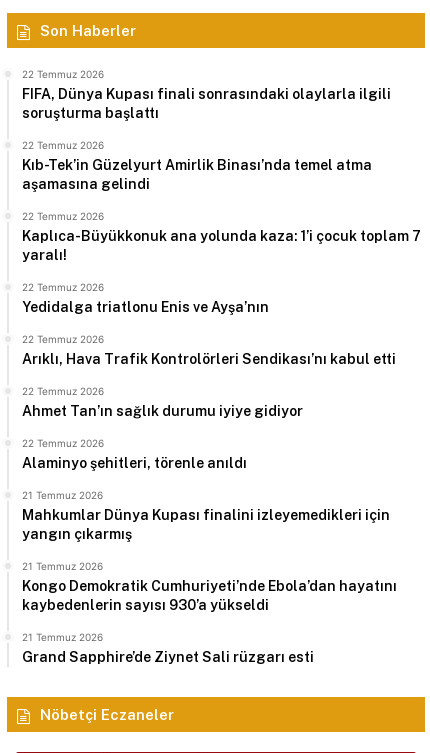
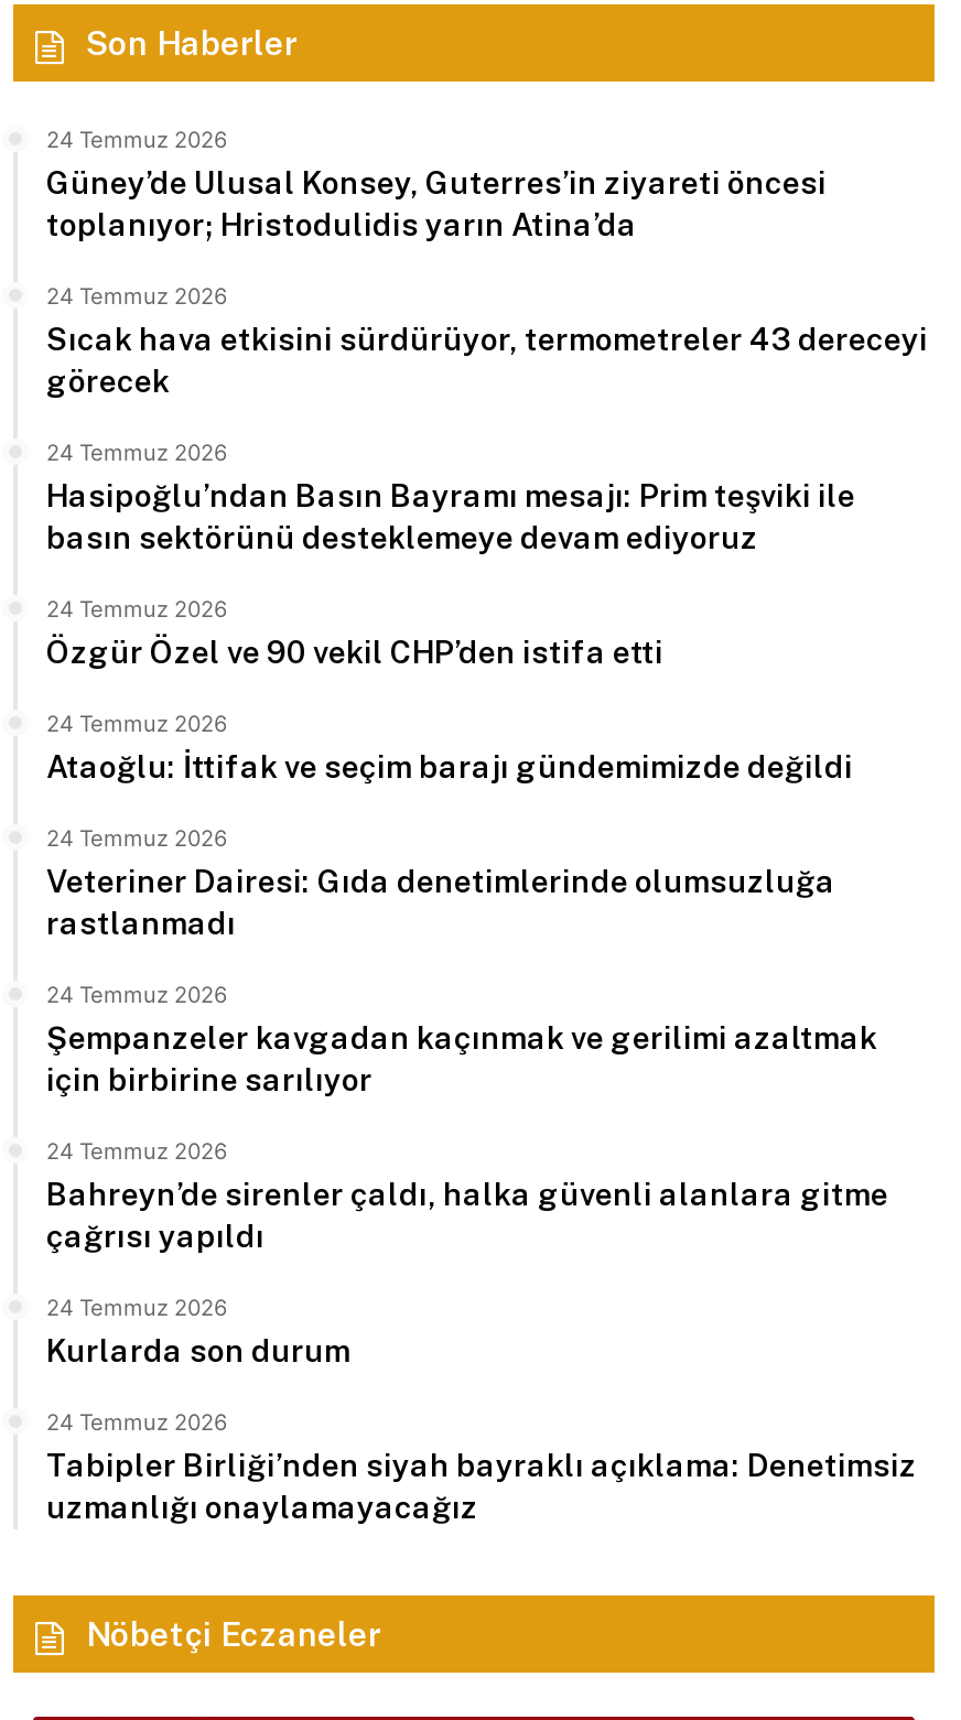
[22,68,391,121] 22 Temmuz 2026 | FIFA, Dünya Kupası finali sonrasındaki olaylarla ilgili | soruşturma başlattı -> [46,126,827,243] 24 Temmuz 2026 | Güney’de Ulusal Konsey, Guterres’in ziyareti öncesi | toplanıyor; Hristodulidis yarın Atina’da
[22,139,372,192] 22 Temmuz 2026 | Kıb-Tek’in Güzelyurt Amirlik Binası’nda temel atma | aşamasına gelindi -> [46,282,928,399] 24 Temmuz 2026 | Sıcak hava etkisini sürdürüyor, termometreler 43 dereceyi | görecek
[22,210,421,263] 22 Temmuz 2026 | Kaplıca-Büyükkonuk ana yolunda kaza: 1’i çocuk toplam 7 | yaralı! -> [46,439,855,556] 24 Temmuz 2026 | Hasipoğlu’ndan Basın Bayramı mesajı: Prim teşviki ile | basın sektörünü desteklemeye devam ediyoruz
[22,281,269,315] 22 Temmuz 2026 | Yedidalga triatlonu Enis ve Ayşa’nın -> [46,595,663,670] 24 Temmuz 2026 | Özgür Özel ve 90 vekil CHP’den istifa etti
[22,333,396,367] 22 Temmuz 2026 | Arıklı, Hava Trafik Kontrolörleri Sendikası’nı kabul etti -> [46,710,853,785] 24 Temmuz 2026 | Ataoğlu: İttifak ve seçim barajı gündemimizde değildi
[22,385,303,419] 22 Temmuz 2026 | Ahmet Tan’ın sağlık durumu iyiye gidiyor -> [46,824,835,941] 24 Temmuz 2026 | Veteriner Dairesi: Gıda denetimlerinde olumsuzluğa | rastlanmadı
[22,437,247,471] 22 Temmuz 2026 | Alaminyo şehitleri, törenle anıldı -> [46,981,877,1098] 24 Temmuz 2026 | Şempanzeler kavgadan kaçınmak ve gerilimi azaltmak | için birbirine sarılıyor
[22,489,390,542] 21 Temmuz 2026 | Mahkumlar Dünya Kupası finalini izleyemedikleri için | yangın çıkarmış -> [46,1137,888,1254] 24 Temmuz 2026 | Bahreyn’de sirenler çaldı, halka güvenli alanlara gitme | çağrısı yapıldı
[22,560,397,613] 21 Temmuz 2026 | Kongo Demokratik Cumhuriyeti’nde Ebola’dan hayatını | kaybedenlerin sayısı 930’a yükseldi -> [46,1294,350,1369] 24 Temmuz 2026 | Kurlarda son durum
[22,631,314,665] 21 Temmuz 2026 | Grand Sapphire’de Ziynet Sali rüzgarı esti -> [46,1408,917,1525] 24 Temmuz 2026 | Tabipler Birliği’nden siyah bayraklı açıklama: Denetimsiz | uzmanlığı onaylamayacağız

